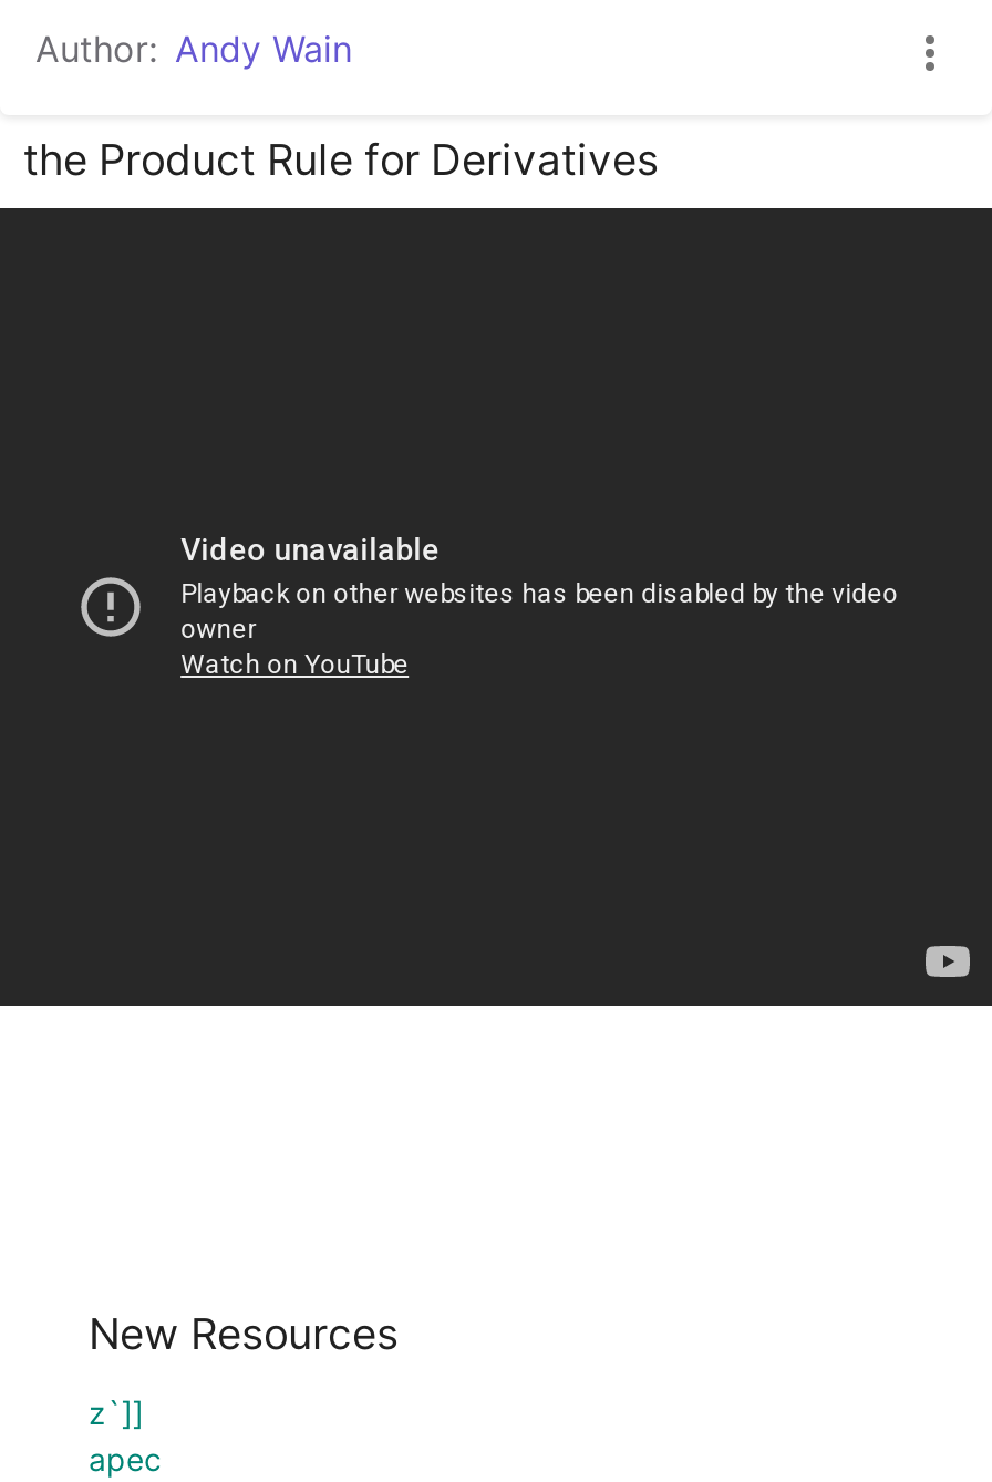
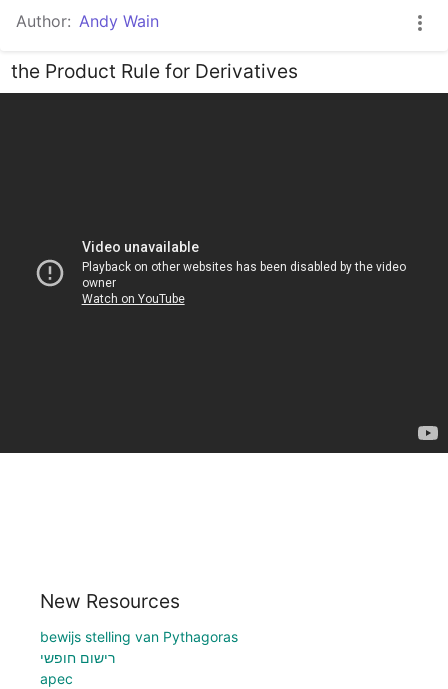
[89,1393,144,1431] z`]] -> [40,628,238,666] bewijs stelling van Pythagoras | רישום חופשי

